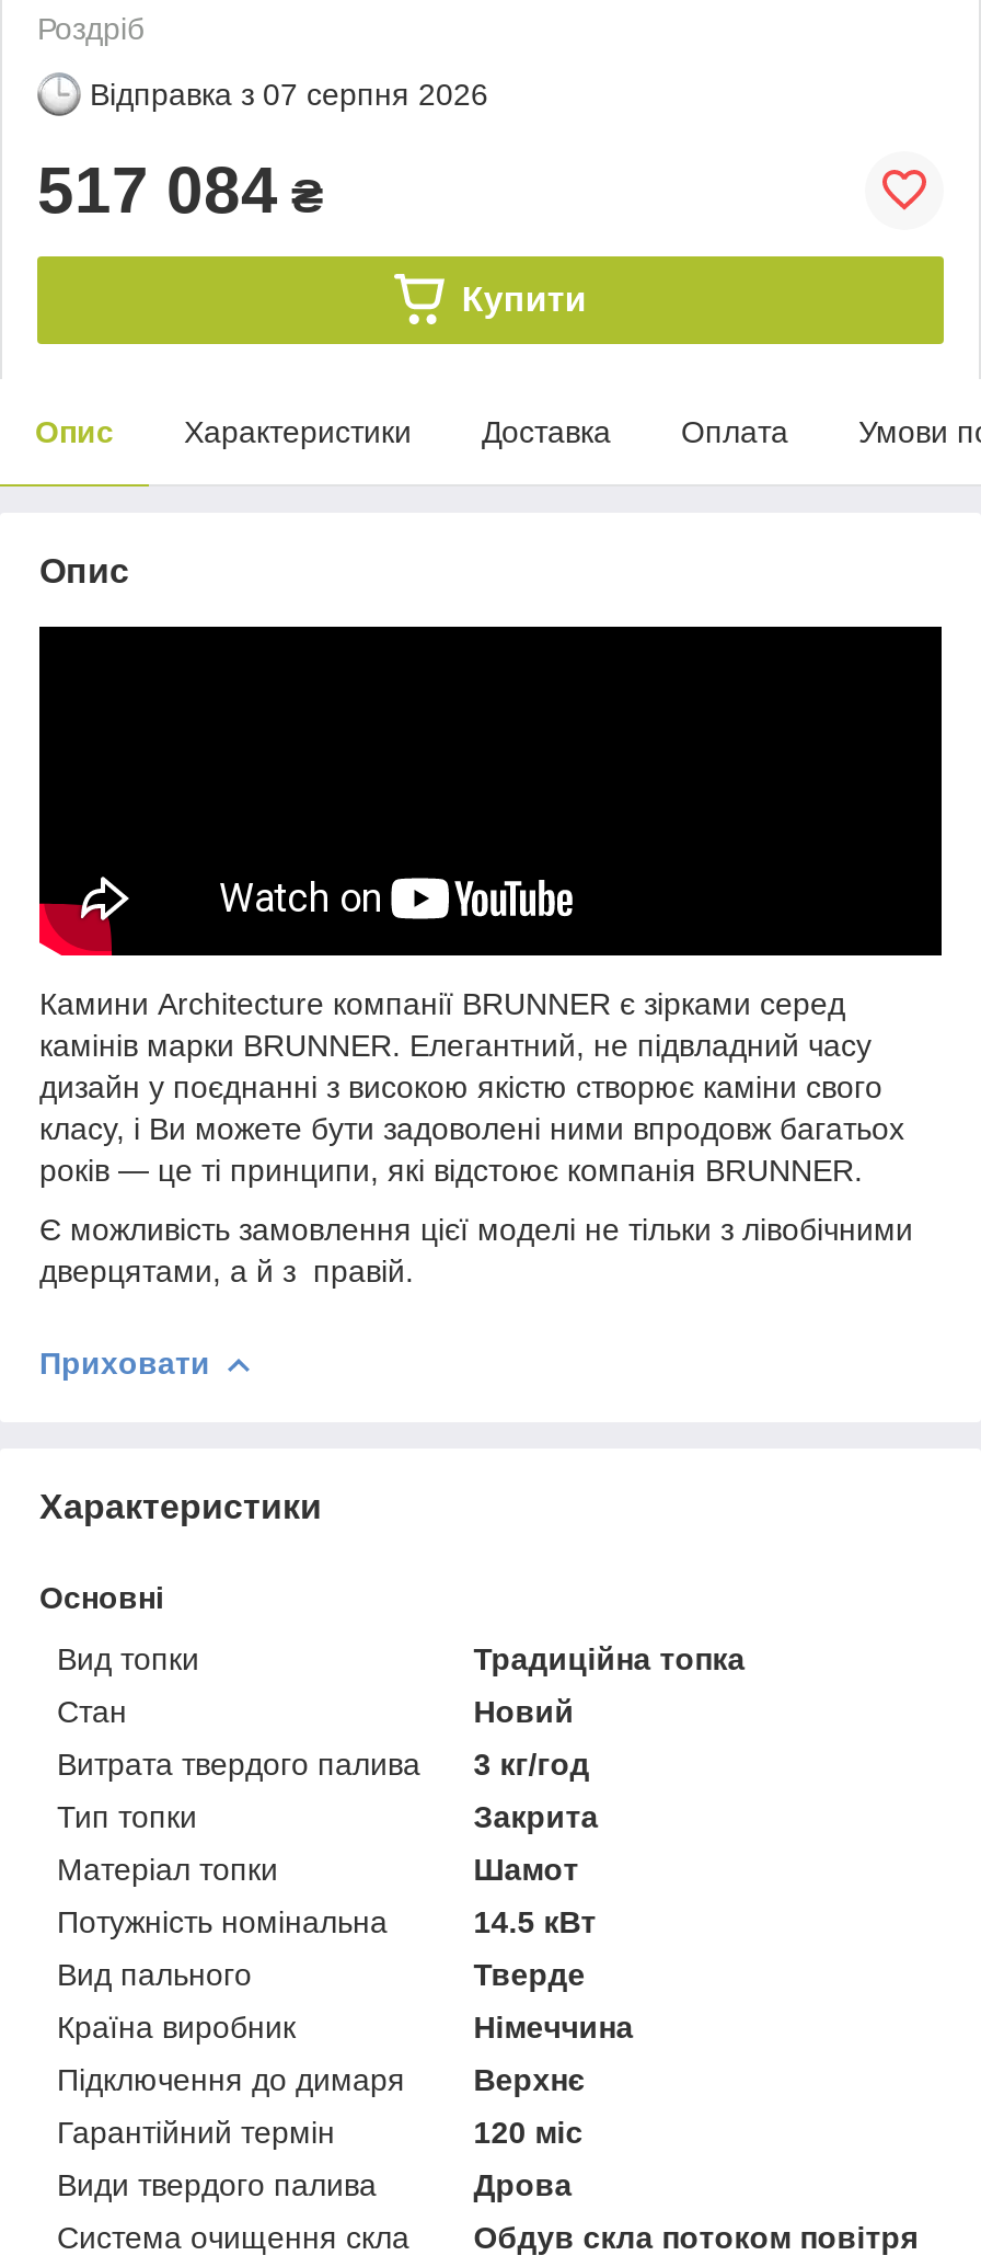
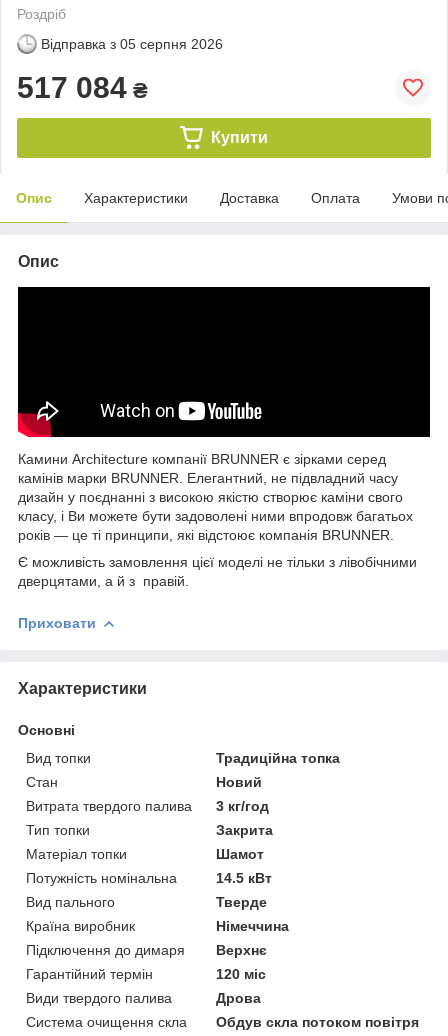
[90,76,488,111] Відправка з 07 серпня 2026 -> [41,36,223,52] Відправка з 05 серпня 2026

